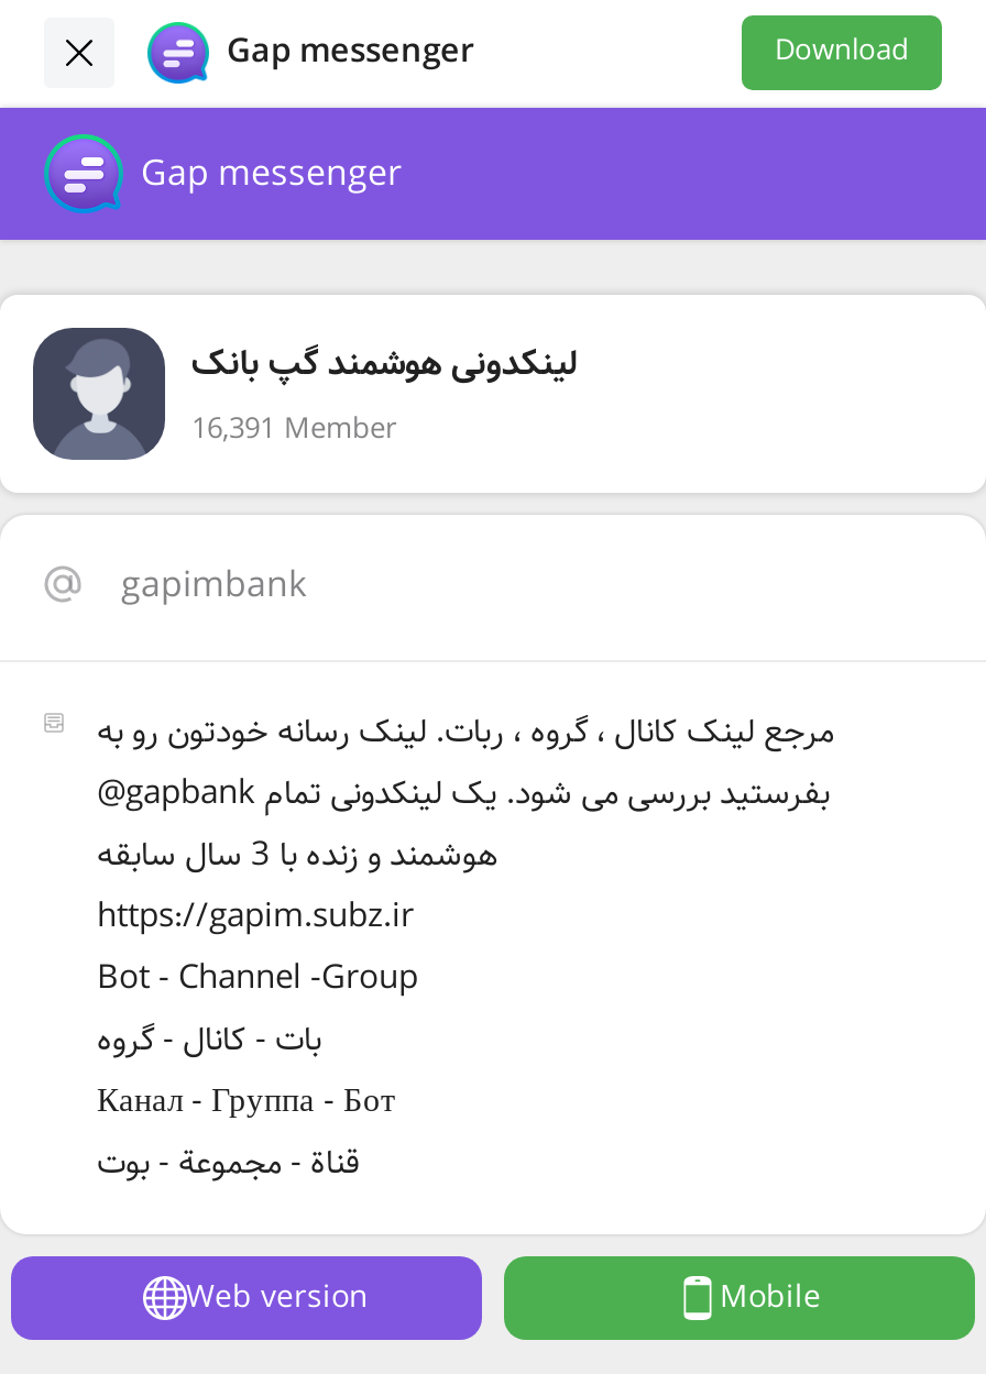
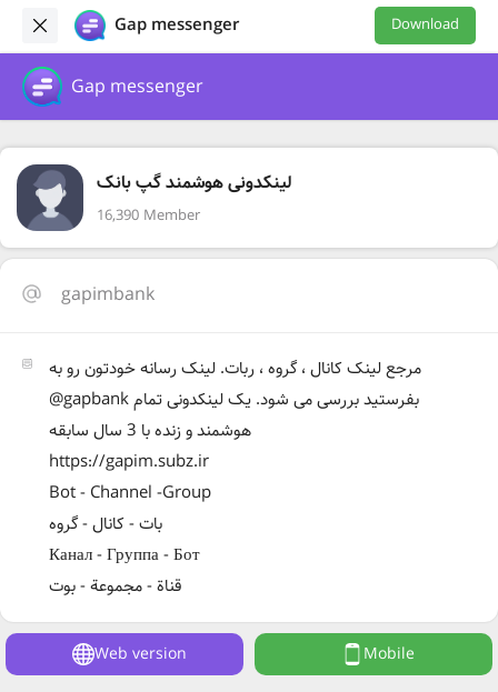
[191,406,396,452] 16,391 Member -> [97,204,200,227] 16,390 Member

